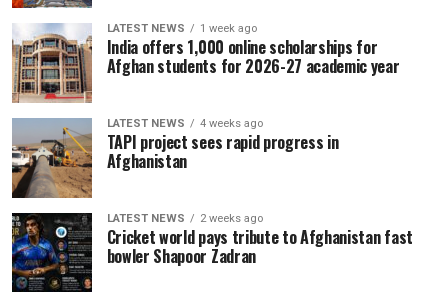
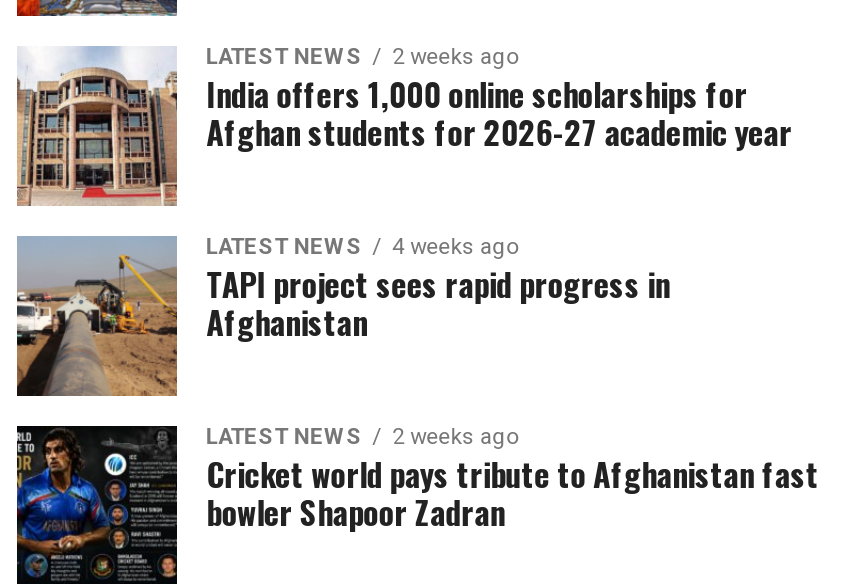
[107,22,257,35] LATEST NEWS 1 week ago -> [206,44,518,70] LATEST NEWS 2 weeks ago

